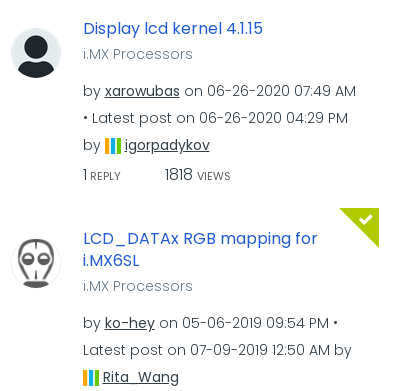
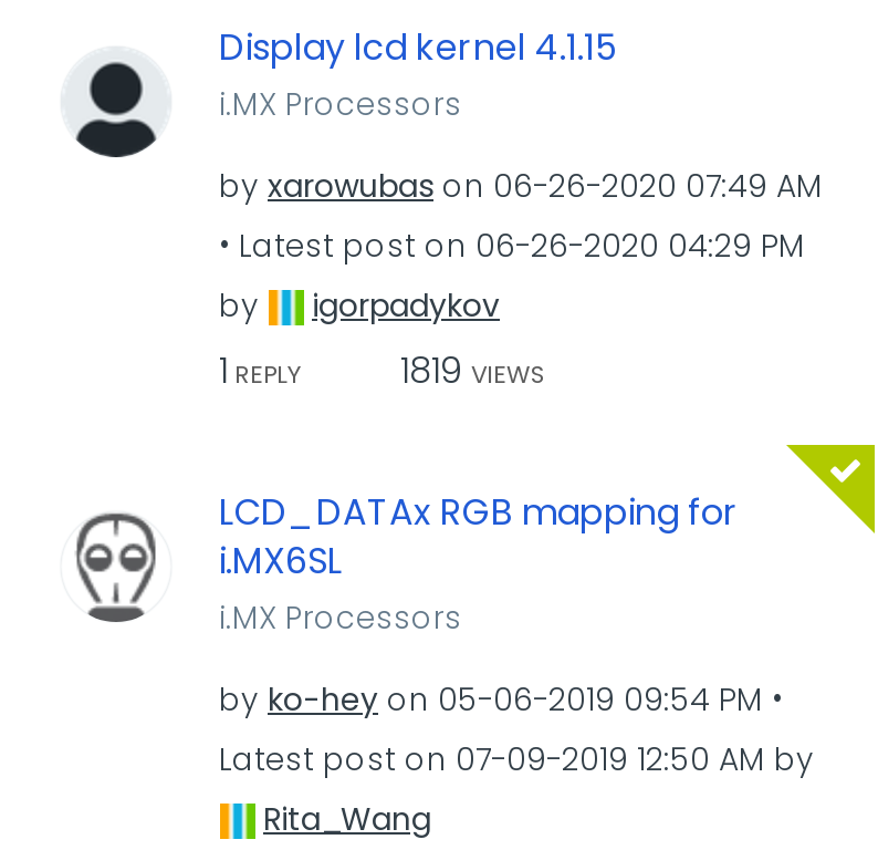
[82,162,230,185] 1 REPLY 1818 VIEWS -> [219,344,546,395] 1 REPLY 1819 VIEWS

